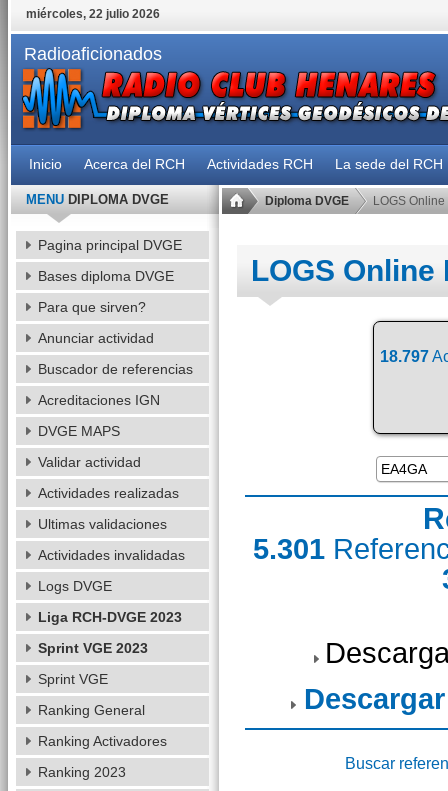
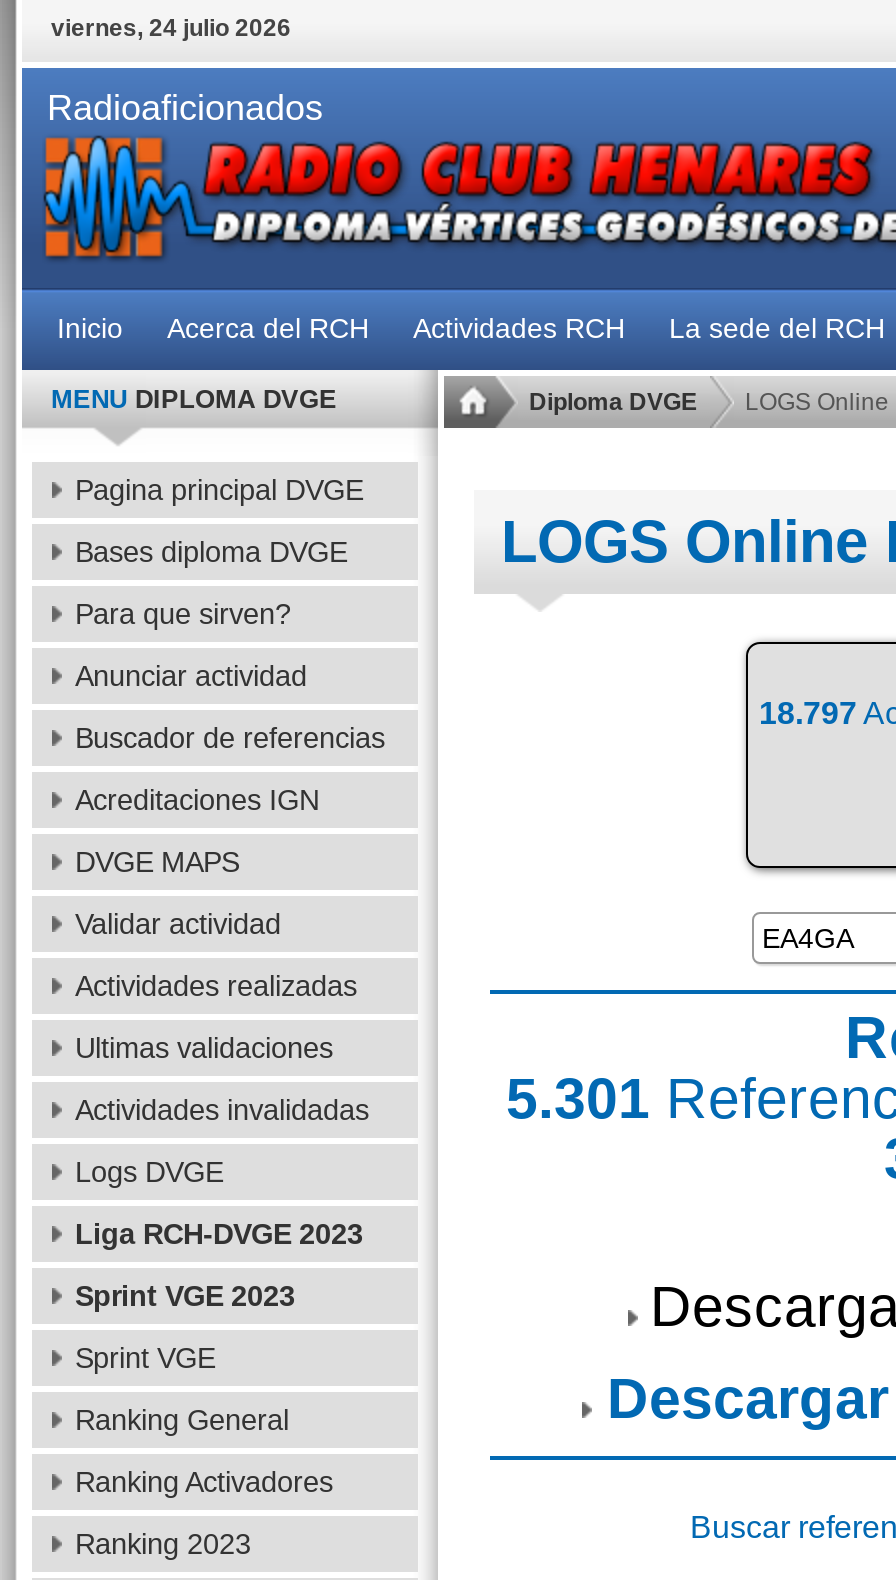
[25,7,159,21] miércoles, 22 julio 2026 -> [51,14,291,42] viernes, 24 julio 2026

